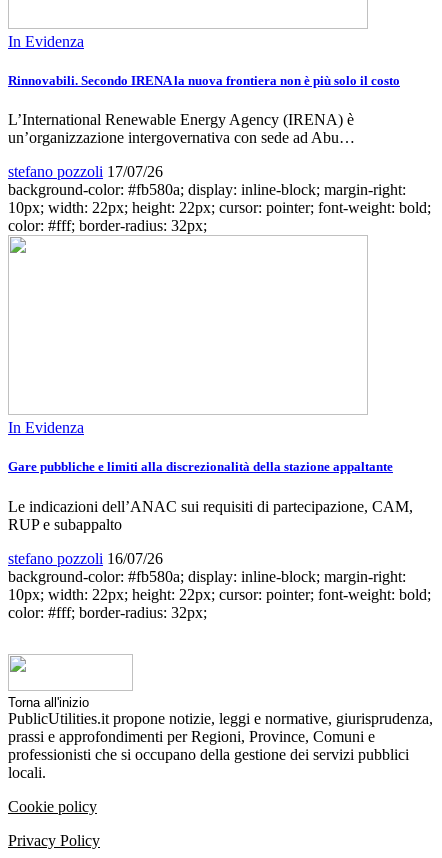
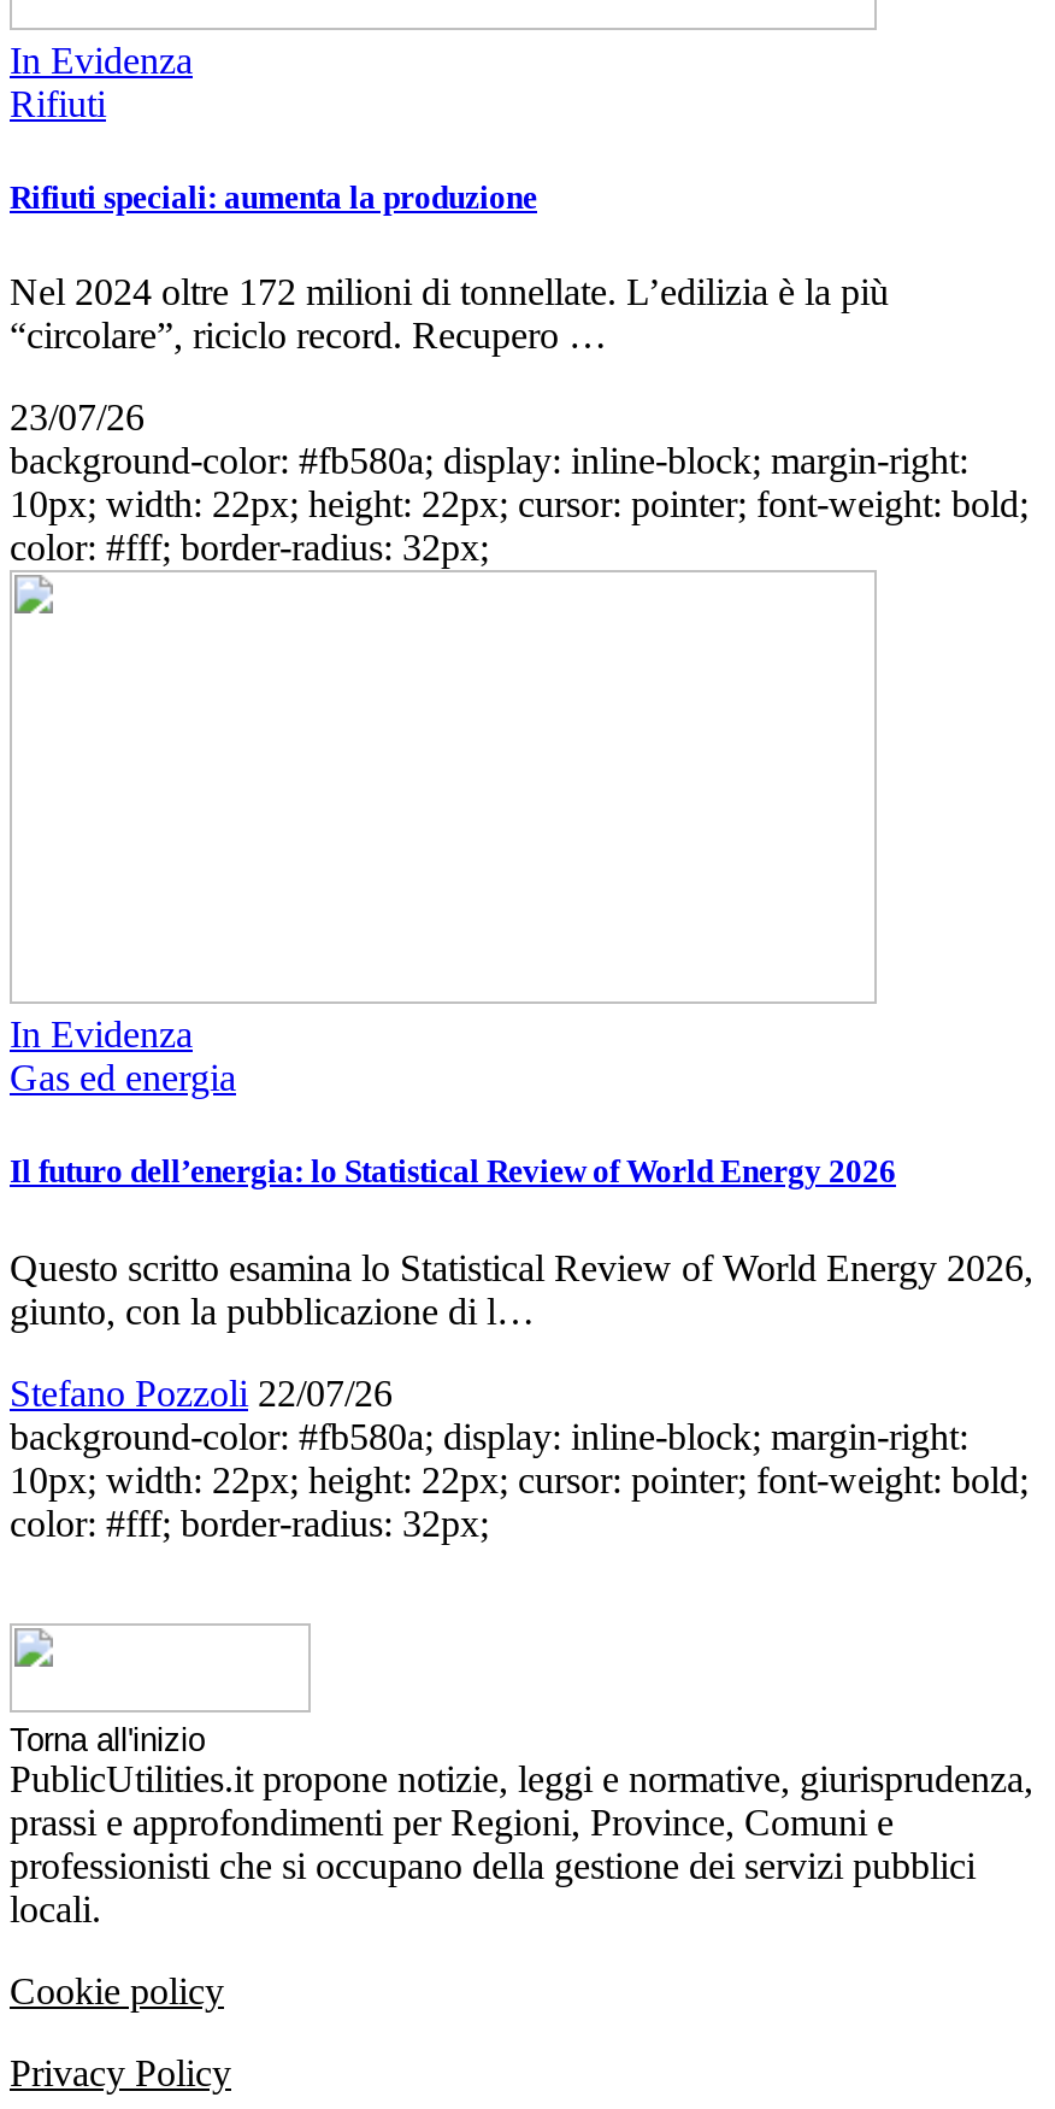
[8,73,400,180] Rinnovabili. Secondo IRENA la nuova frontiera non è più solo il costo | L’International Renewable Energy Agency (IRENA) è | un’organizzazione intergovernativa con sede ad Abu… | stefano pozzoli 17/07/26 -> [10,83,889,438] Rifiuti | Rifiuti speciali: aumenta la produzione | Nel 2024 oltre 172 milioni di tonnellate. L’edilizia è la più | “circolare”, riciclo record. Recupero … | 23/07/26
[8,459,413,567] Gare pubbliche e limiti alla discrezionalità della stazione appaltante | Le indicazioni dell’ANAC sui requisiti di partecipazione, CAM, | RUP e subappalto | stefano pozzoli 16/07/26 -> [10,1057,1033,1413] Gas ed energia | Il futuro dell’energia: lo Statistical Review of World Energy 2026 | Questo scritto esamina lo Statistical Review of World Energy 2026, | giunto, con la pubblicazione di l… | Stefano Pozzoli 22/07/26

